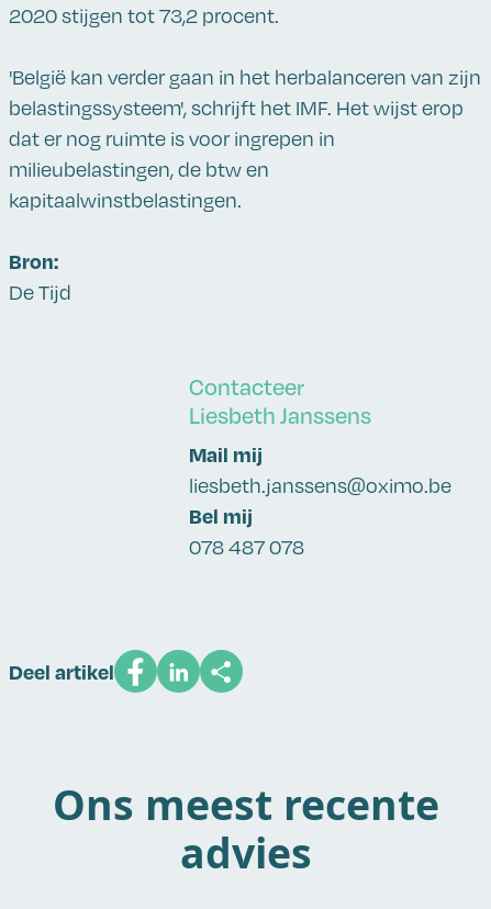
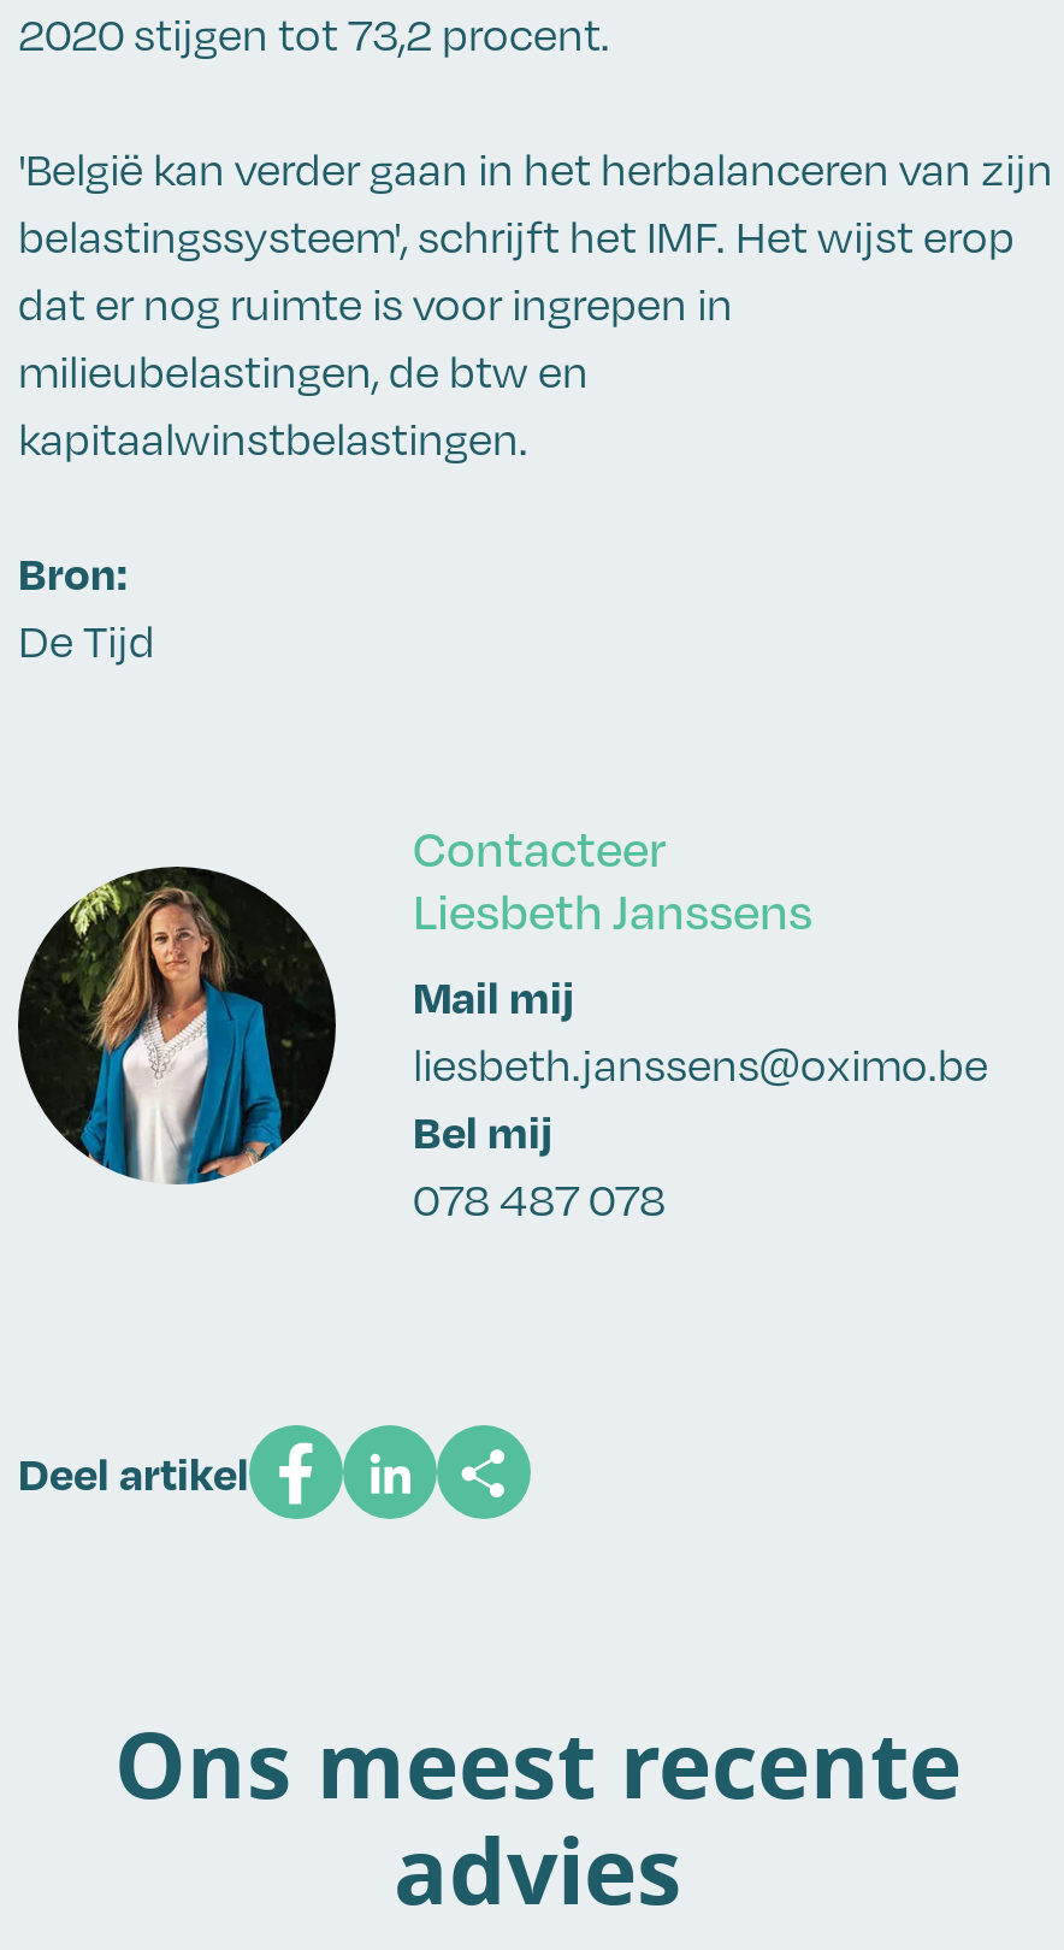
none -> [16,864,338,1187] [image]

